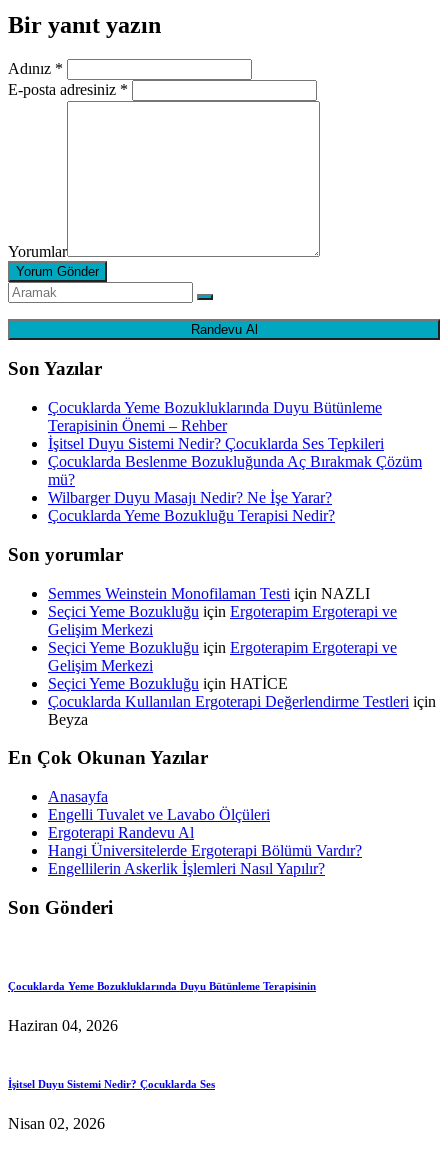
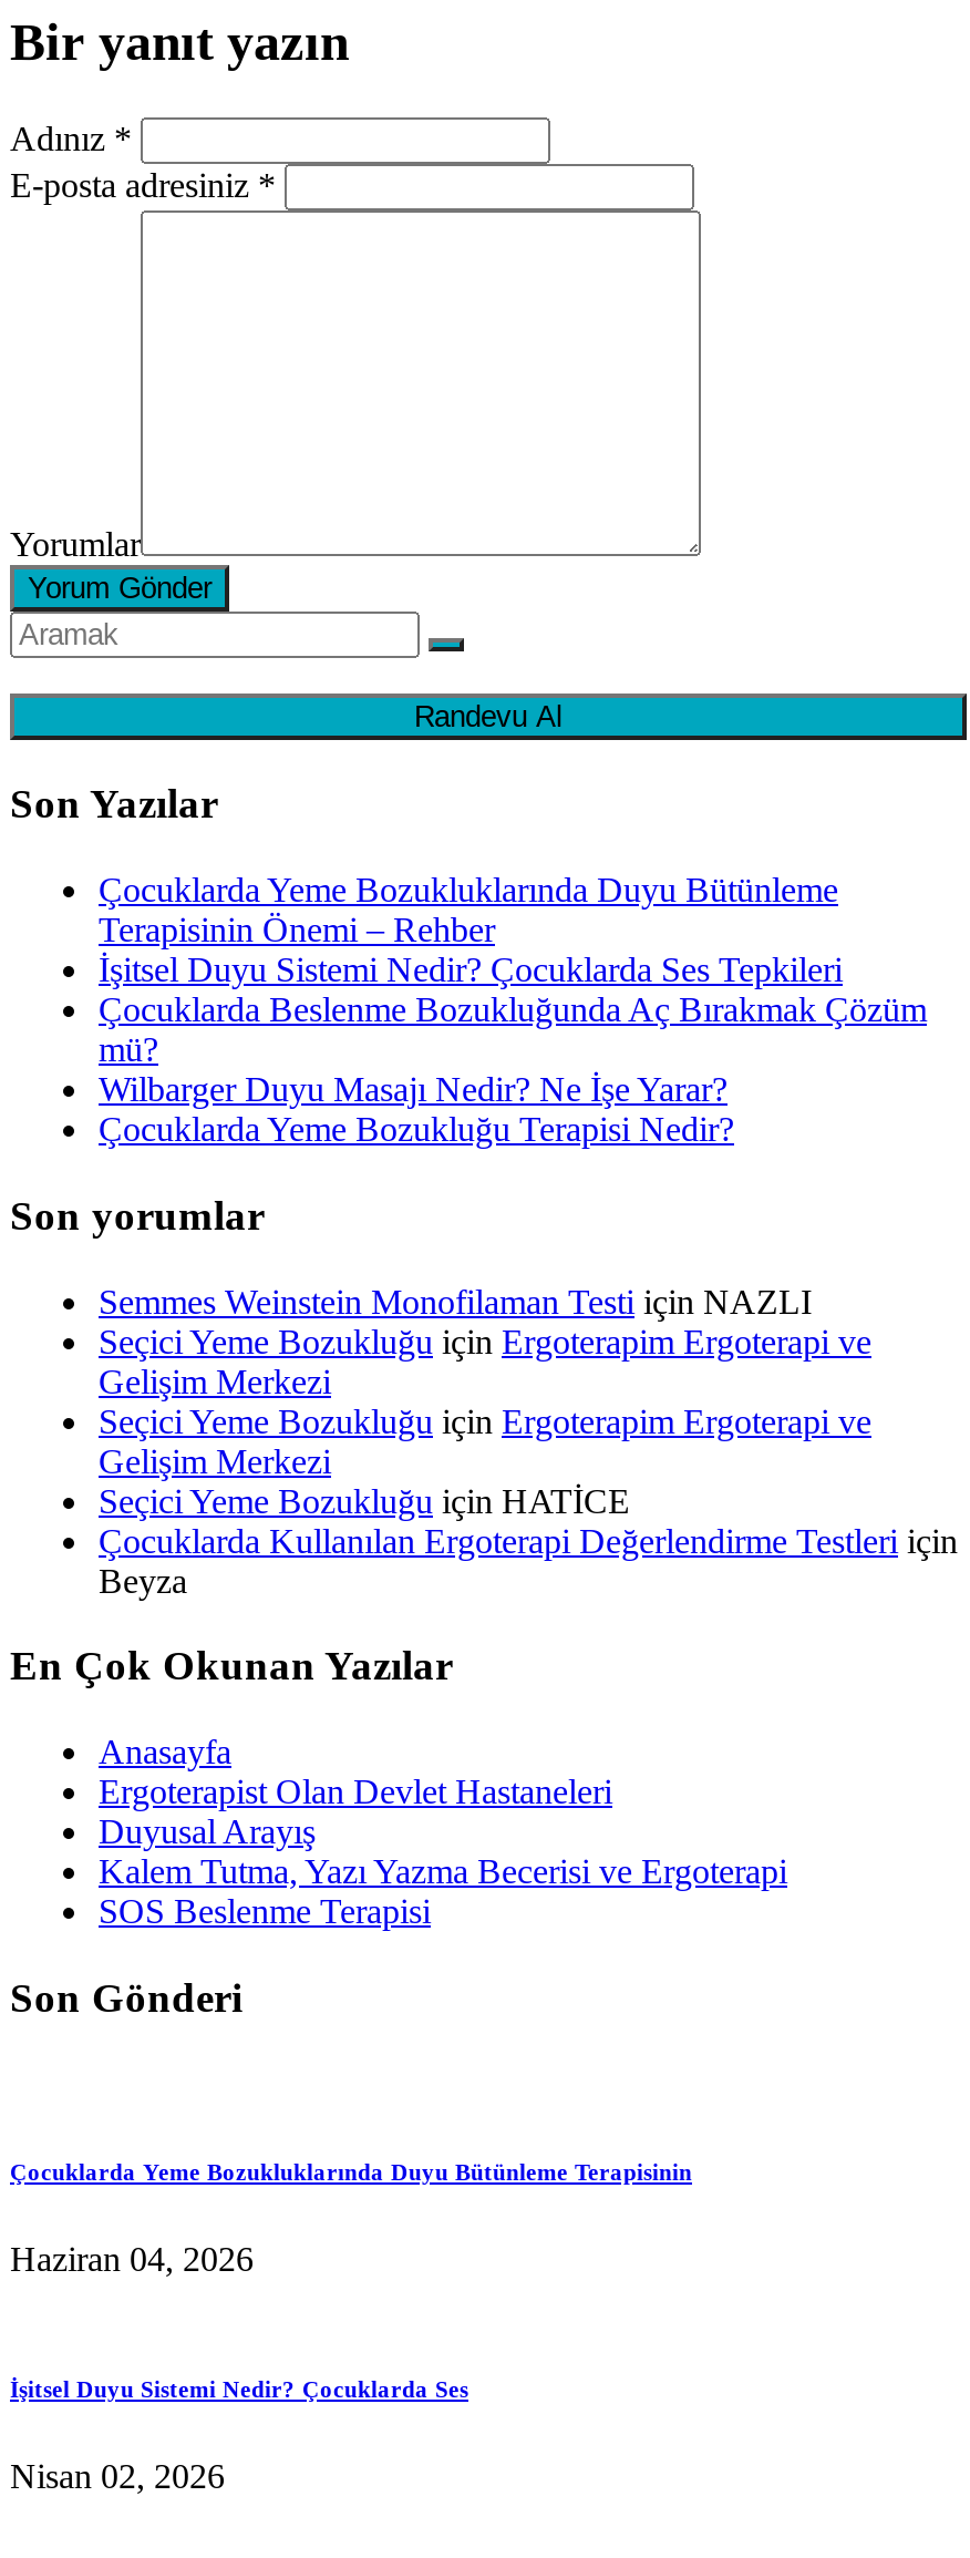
[48,806,362,877] Engelli Tuvalet ve Lavabo Ölçüleri | Ergoterapi Randevu Al | Hangi Üniversitelerde Ergoterapi Bölümü Vardır? | Engellilerin Askerlik İşlemleri Nasıl Yapılır? -> [99,1773,787,1930] Ergoterapist Olan Devlet Hastaneleri | Duyusal Arayış | Kalem Tutma, Yazı Yazma Becerisi ve Ergoterapi | SOS Beslenme Terapisi

